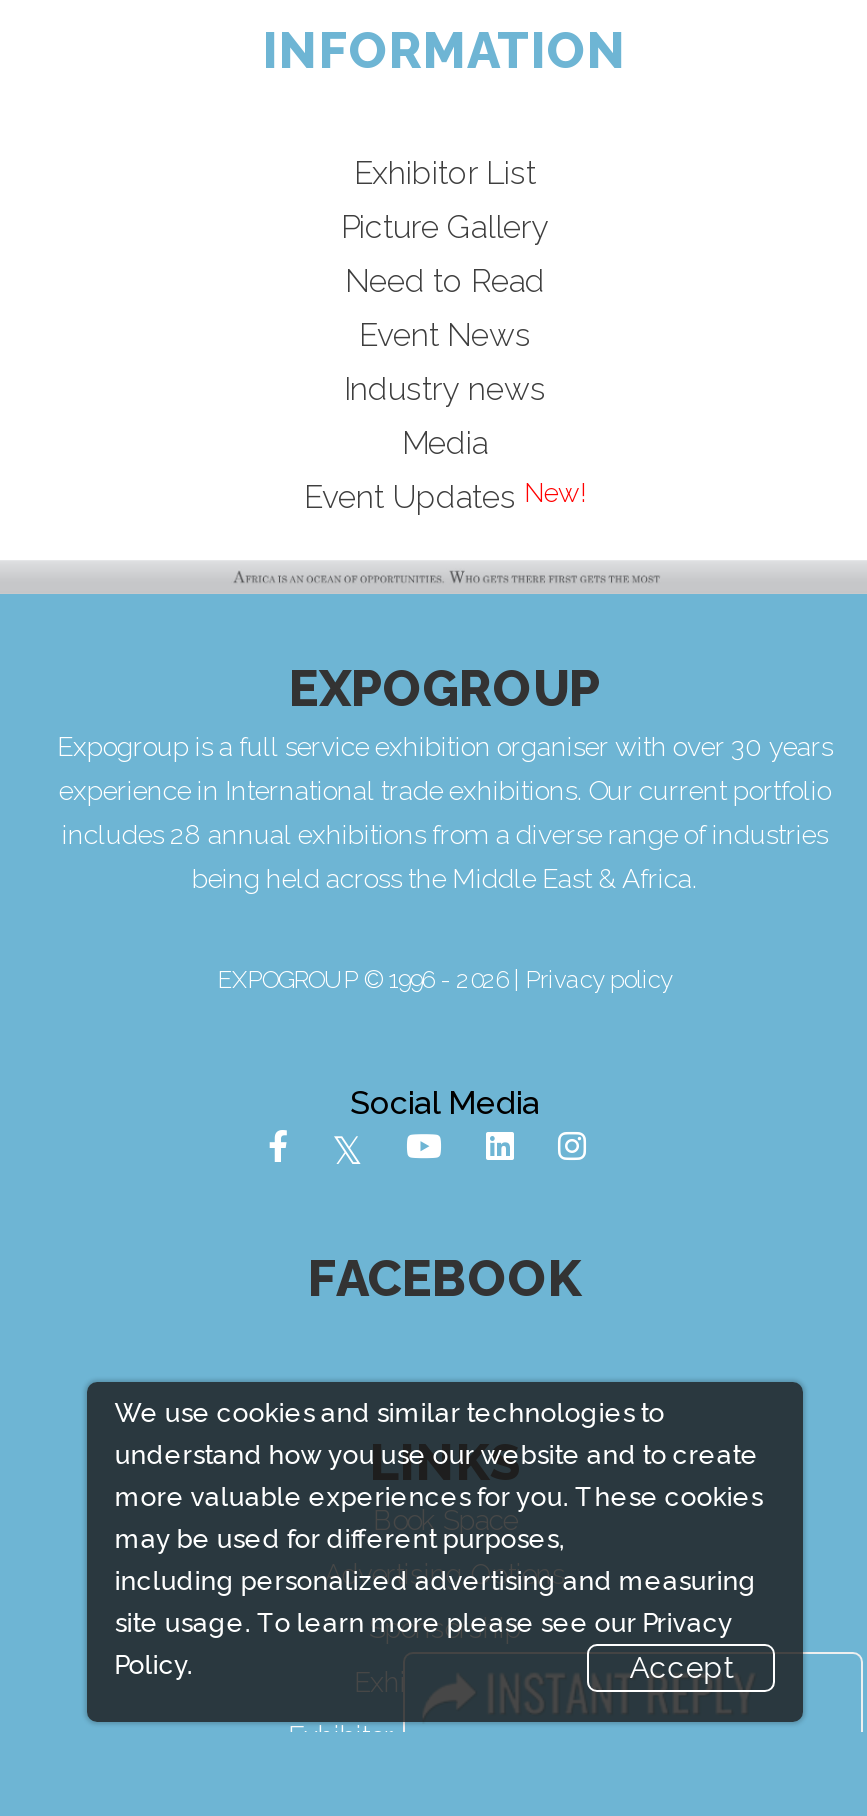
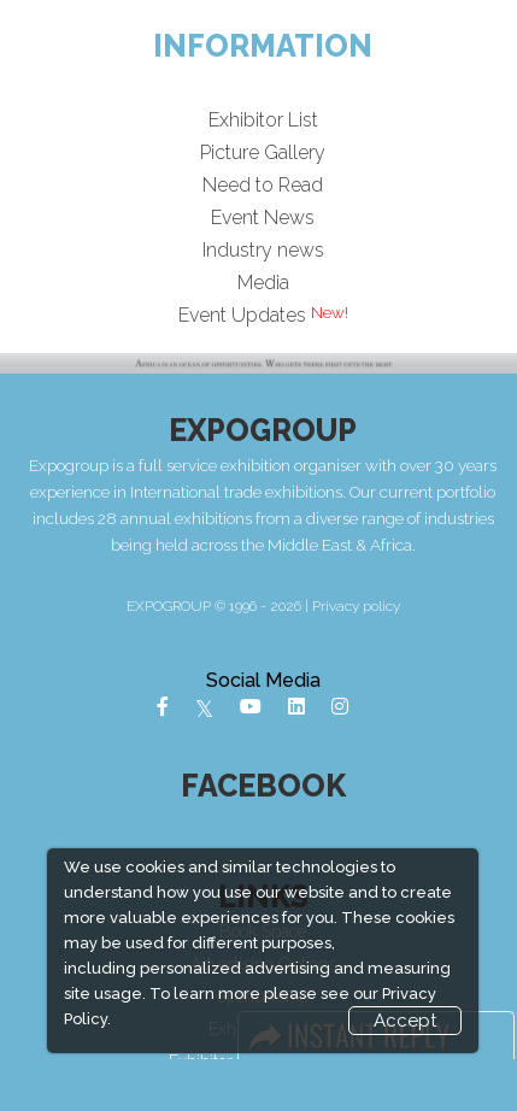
[304,476,586,516] Event Updates New! -> [178,304,305,326] Event Updates

